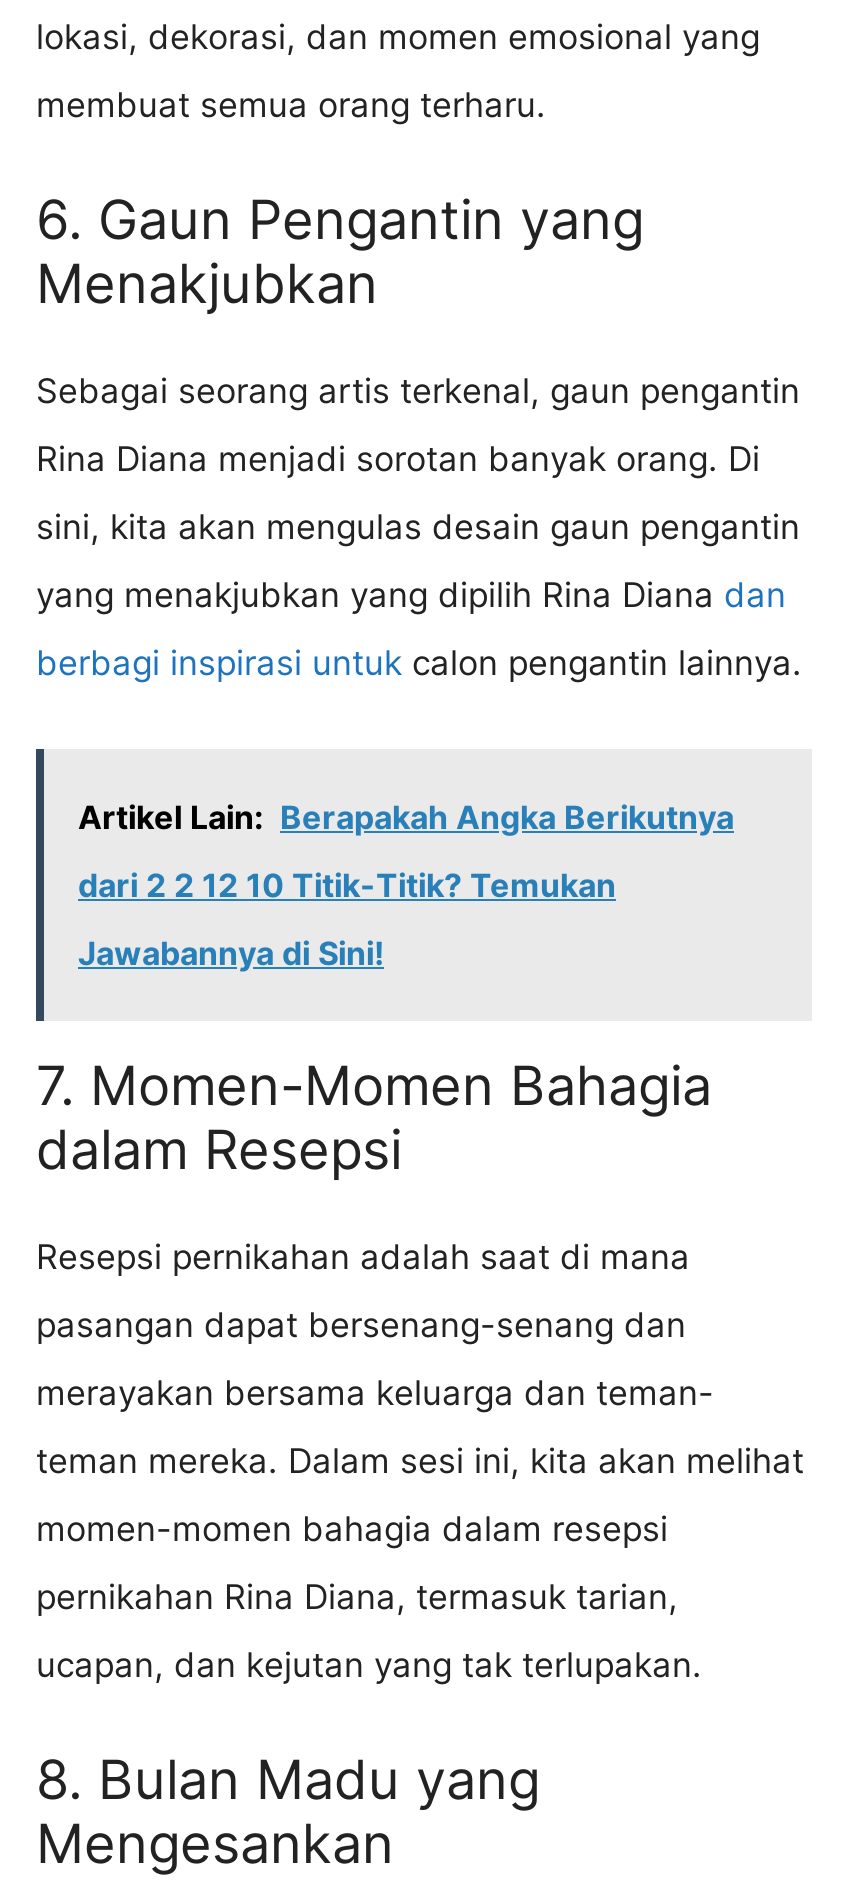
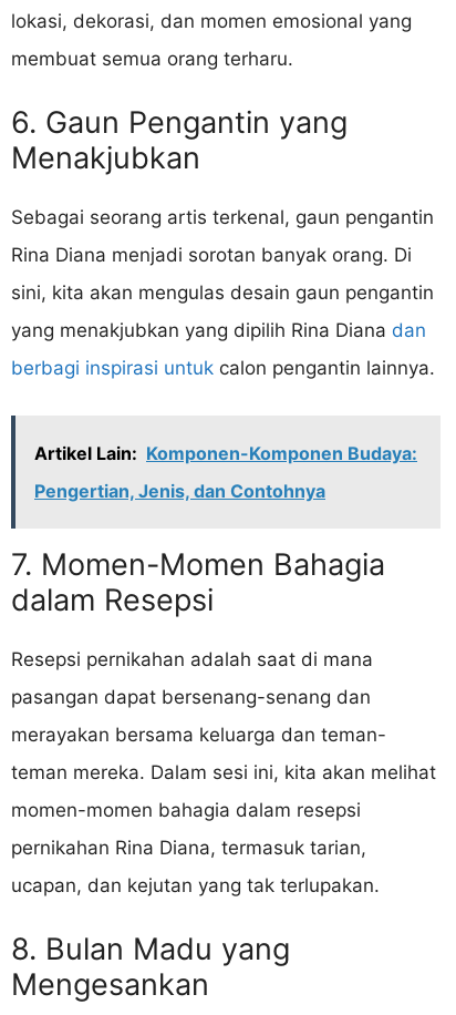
[78,796,734,972] Artikel Lain: Berapakah Angka Berikutnya | dari 2 2 12 10 Titik-Titik? Temukan | Jawabannya di Sini! -> [34,442,417,502] Artikel Lain: Komponen-Komponen Budaya: | Pengertian, Jenis, dan Contohnya

